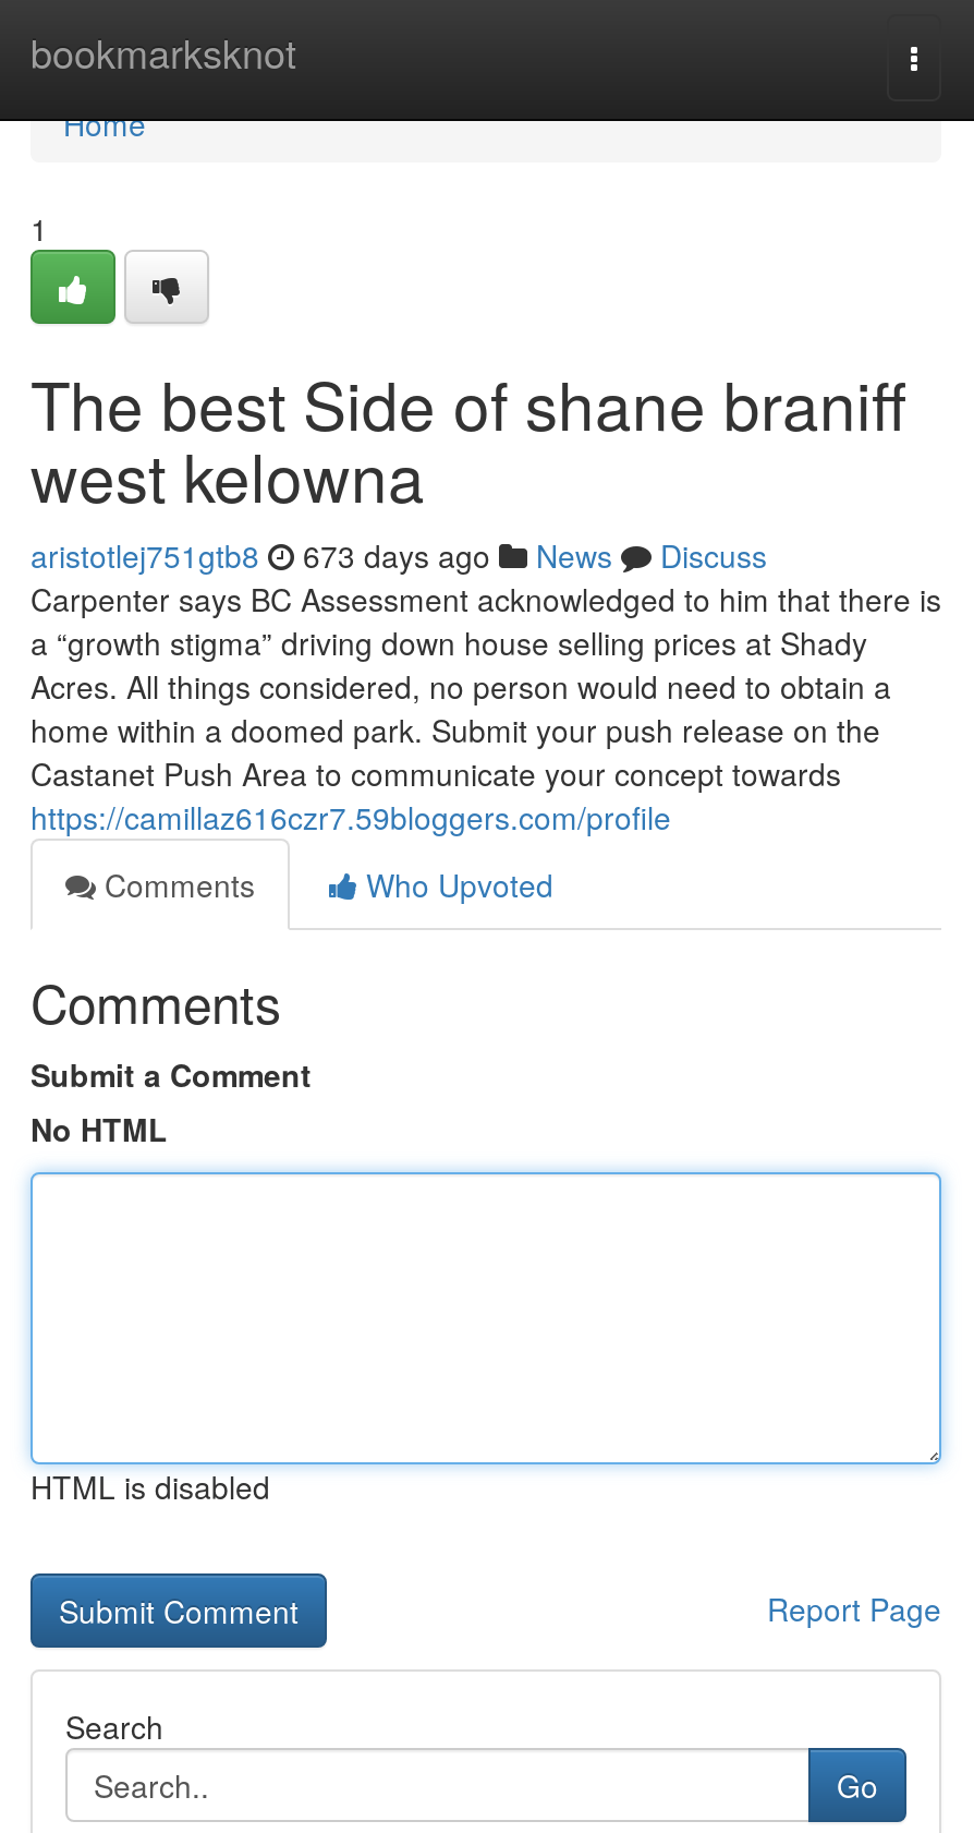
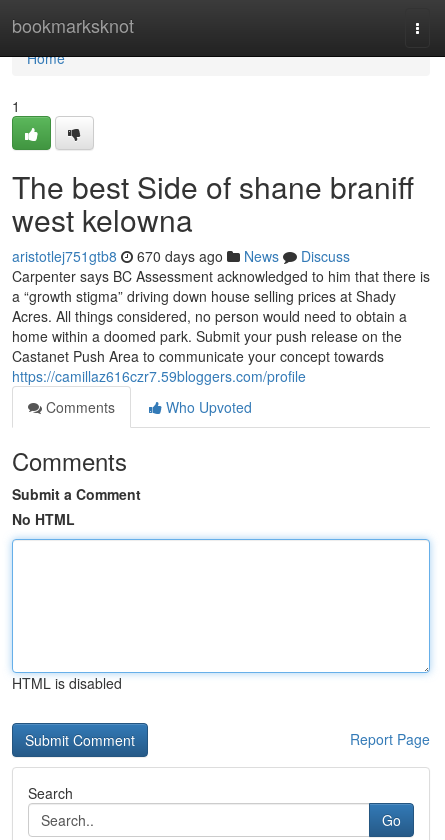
[31,533,767,577] aristotlej751gtb8 673 days ago News Discuss -> [12,246,350,266] aristotlej751gtb8 670 days ago News Discuss

